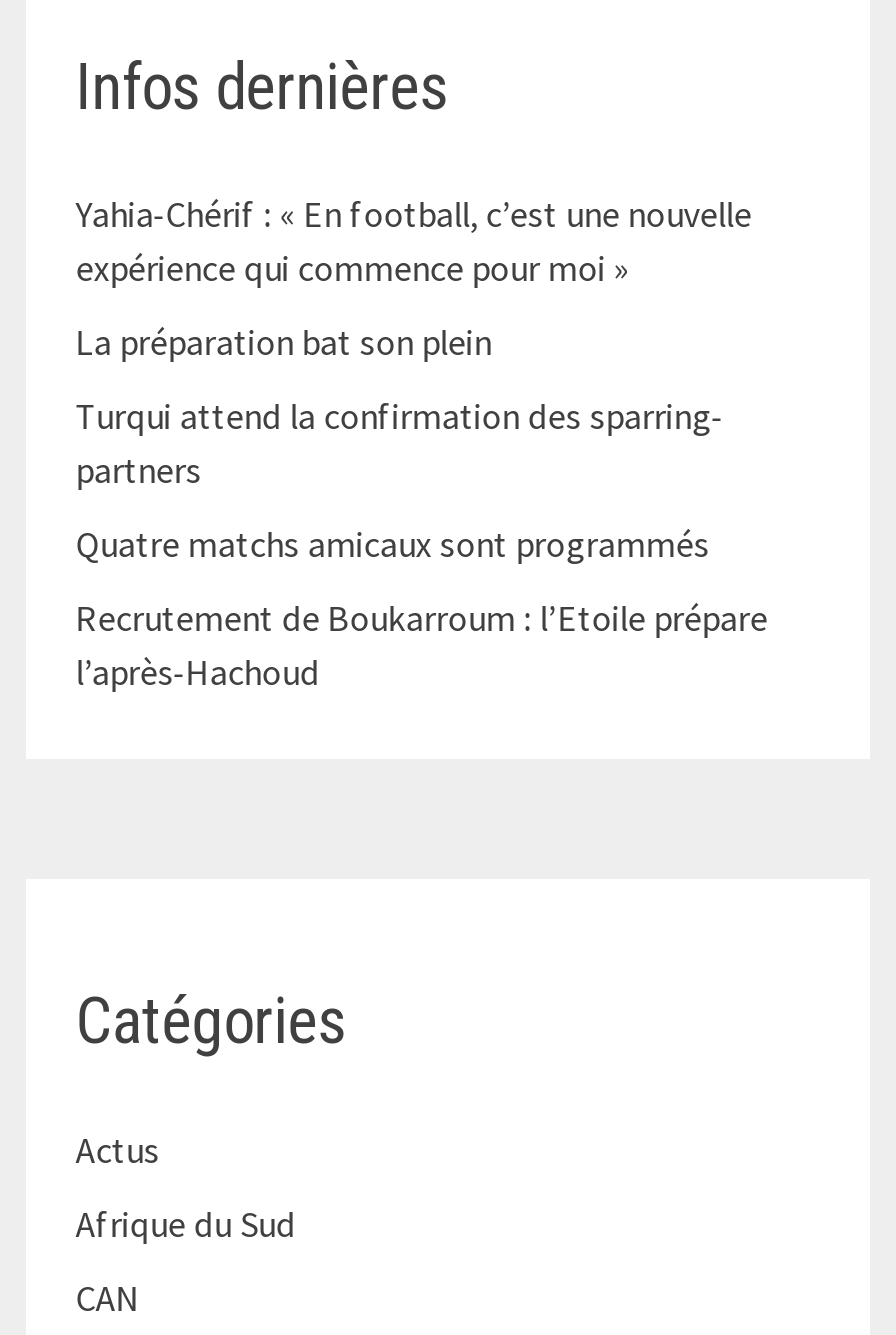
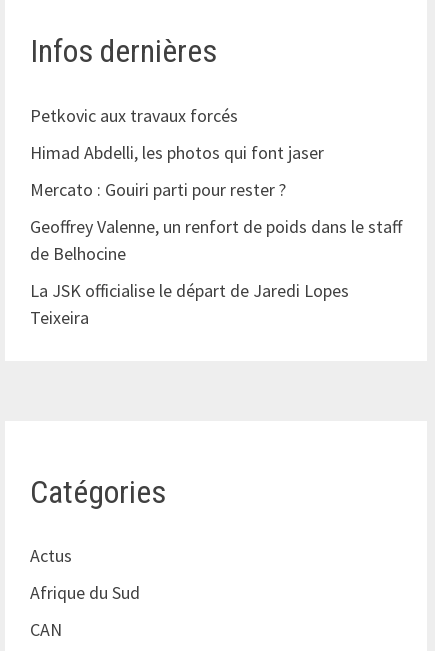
[76,192,752,292] Yahia-Chérif : « En football, c’est une nouvelle | expérience qui commence pour moi » -> [30,104,242,127] Petkovic aux travaux forcés
[76,320,492,366] La préparation bat son plein -> [30,141,324,164] Himad Abdelli, les photos qui font jaser
[76,394,724,494] Turqui attend la confirmation des sparring- | partners -> [30,178,286,201] Mercato : Gouiri parti pour rester ?
[76,522,710,568] Quatre matchs amicaux sont programmés -> [30,215,402,265] Geoffrey Valenne, un renfort de poids dans le staff | de Belhocine
[76,596,768,696] Recrutement de Boukarroum : l’Etoile prépare | l’après-Hachoud -> [30,279,349,329] La JSK officialise le départ de Jaredi Lopes | Teixeira

